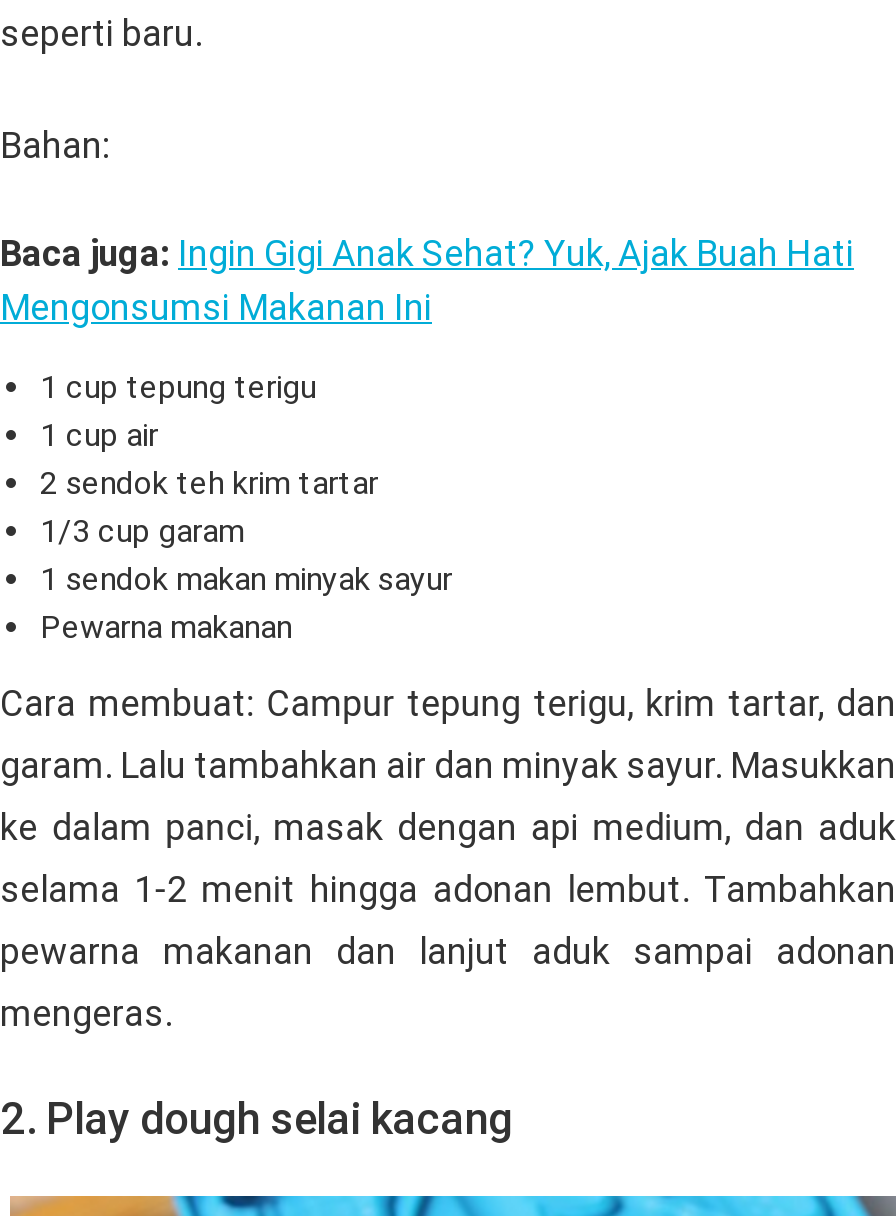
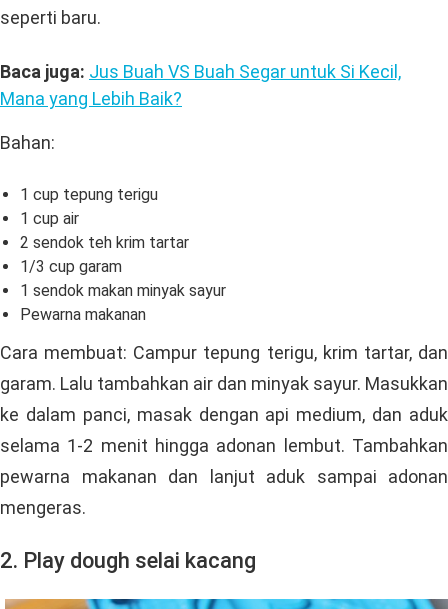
none -> [0,61,401,109] Baca juga: Jus Buah VS Buah Segar untuk Si Kecil, | Mana yang Lebih Baik?
moved [0,124,110,166] -> [0,132,55,153]: Bahan:
[0,232,854,328] Baca juga: Ingin Gigi Anak Sehat? Yuk, Ajak Buah Hati | Mengonsumsi Makanan Ini -> none

